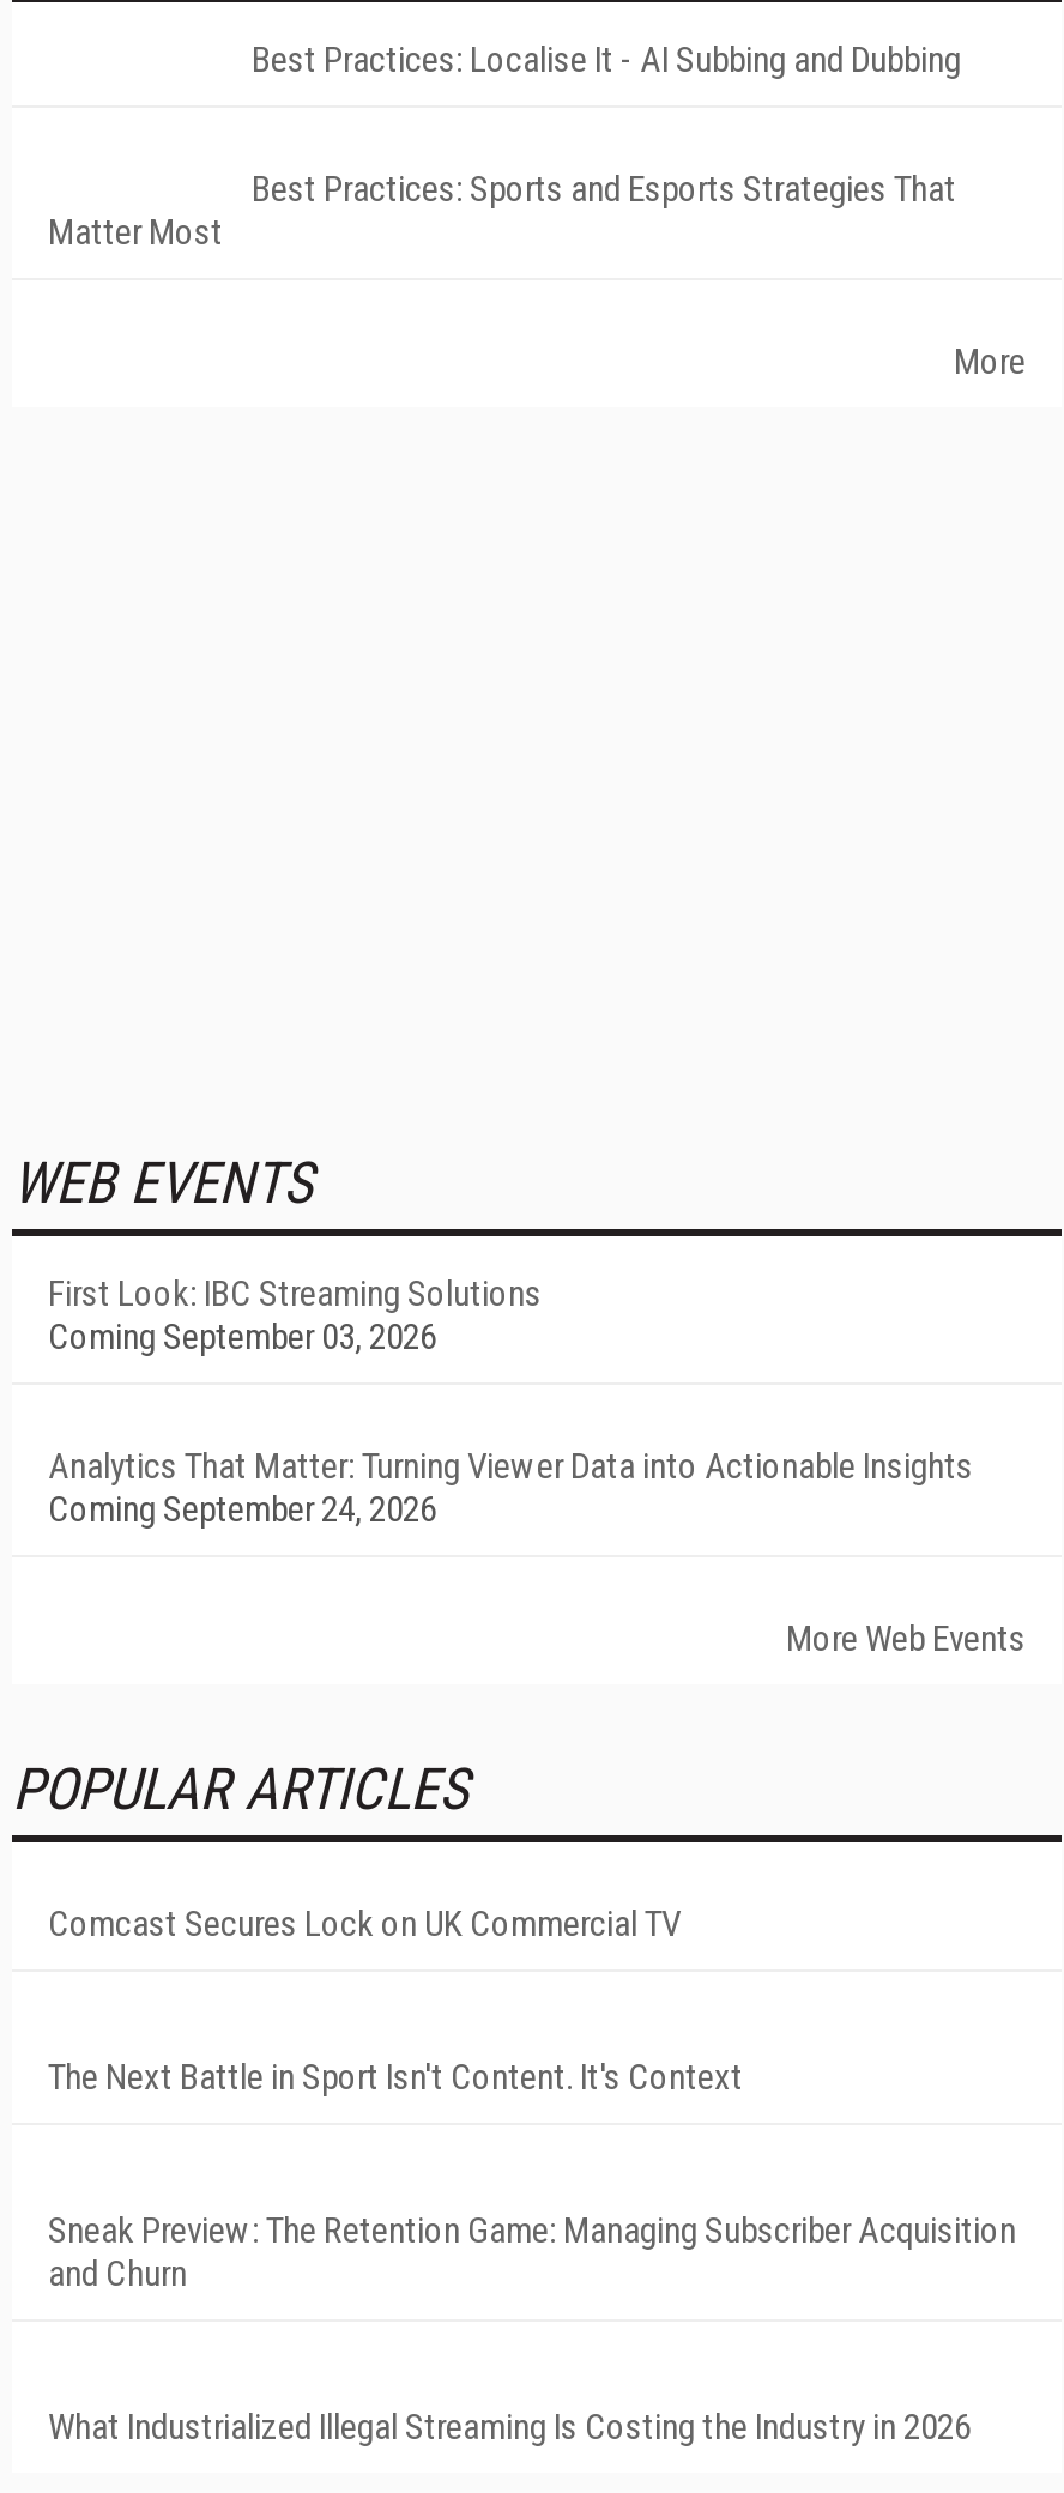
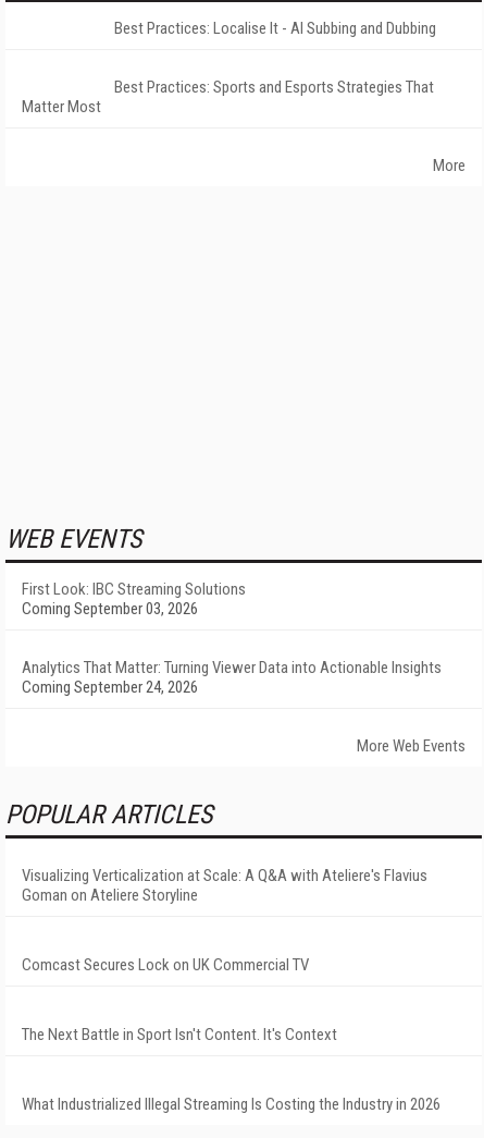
none -> [22,866,427,905] Visualizing Verticalization at Scale: A Q&A with Ateliere's Flavius | Goman on Ateliere Storyline
moved [48,1902,743,2099] -> [22,955,337,1044]: Comcast Secures Lock on UK Commercial TV | The Next Battle in Sport Isn't Content. It's Context
[48,2209,1016,2295] Sneak Preview: The Retention Game: Managing Subscriber Acquisition | and Churn -> none

